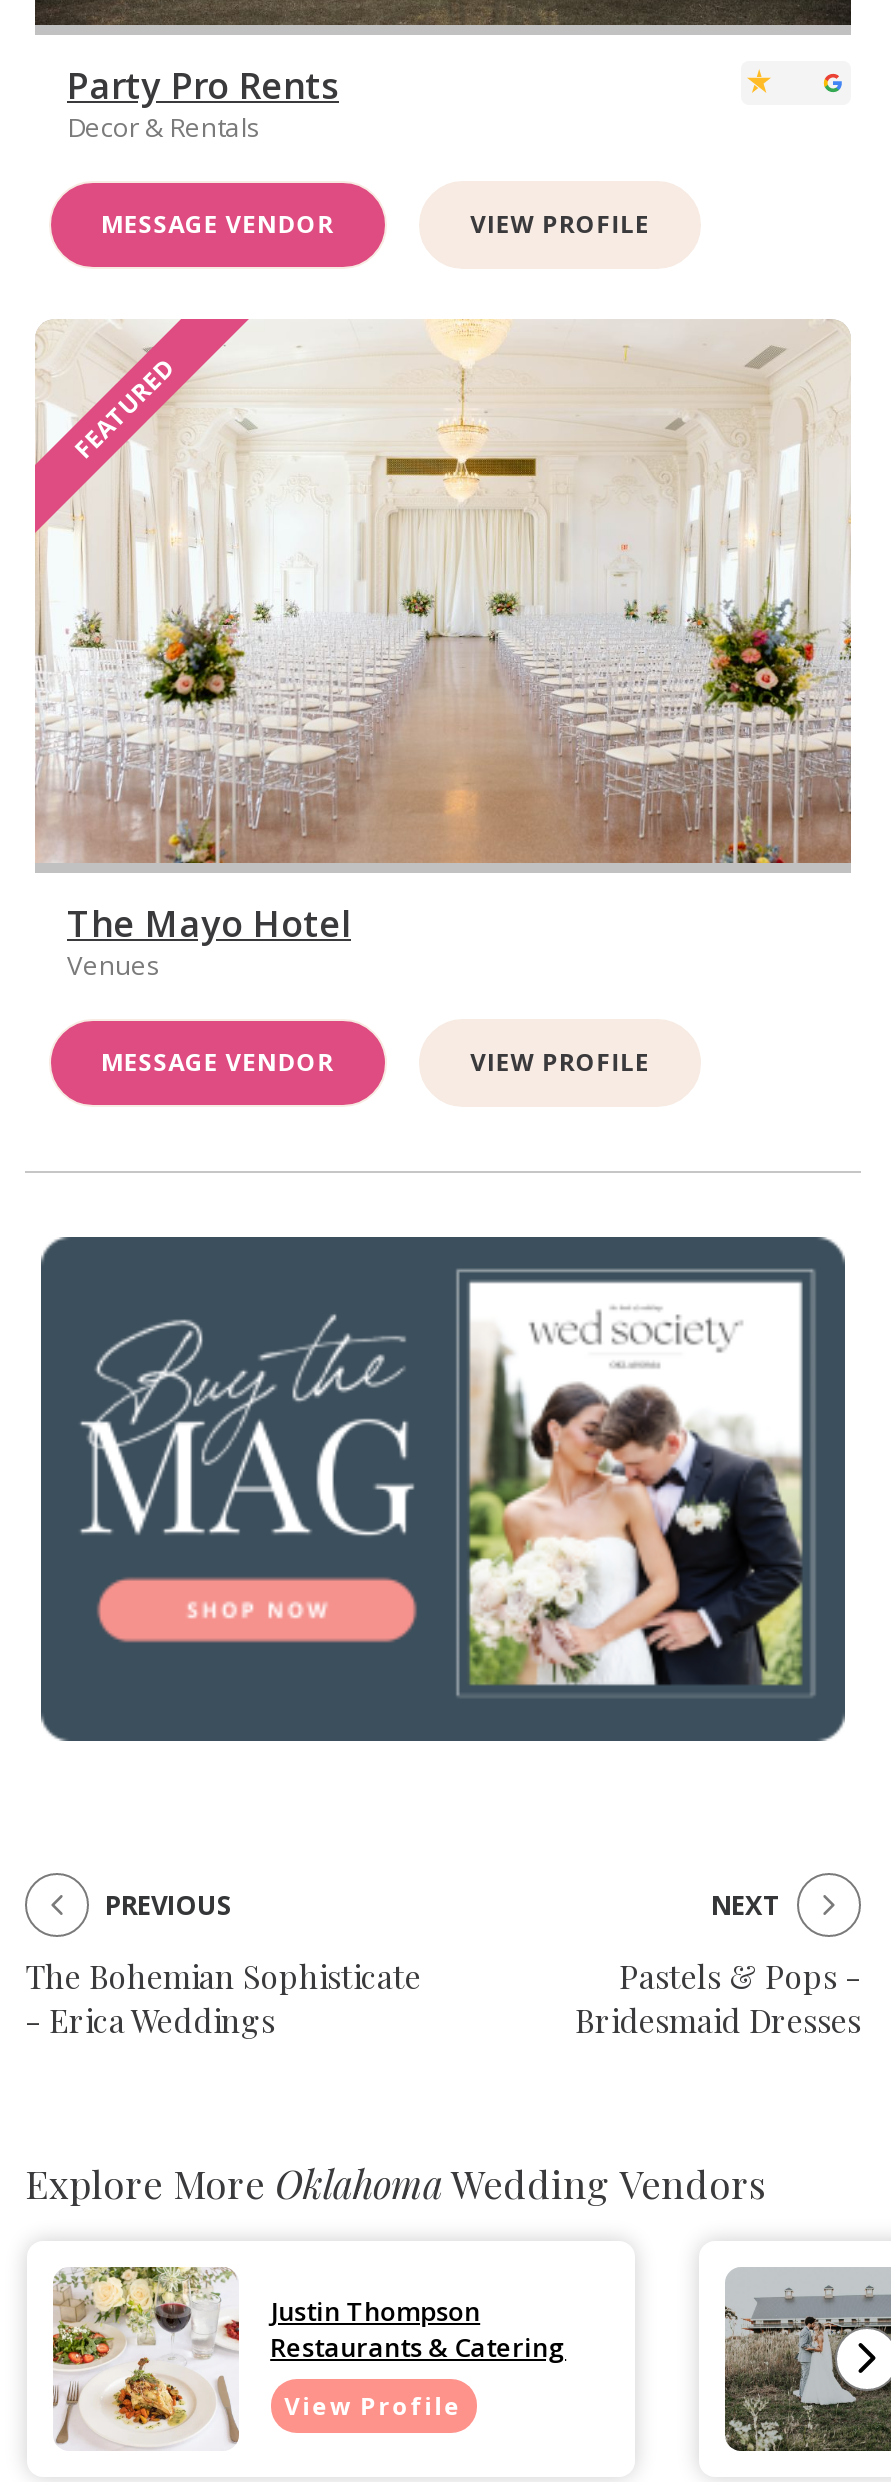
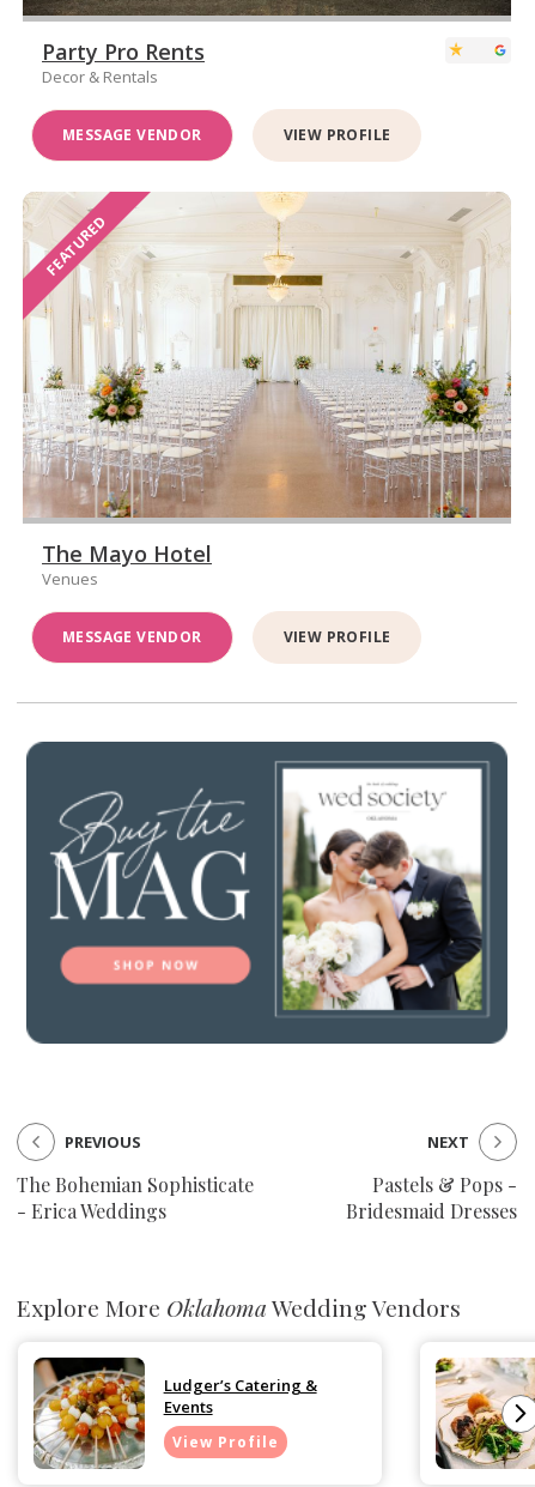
[53,2266,566,2452] [image] | Justin Thompson | Restaurants & Catering -> [34,1356,317,1470] [image] | Ludger’s Catering & | Events
[723,2266,885,2452] [image] -> [436,1358,531,1469] [image]

